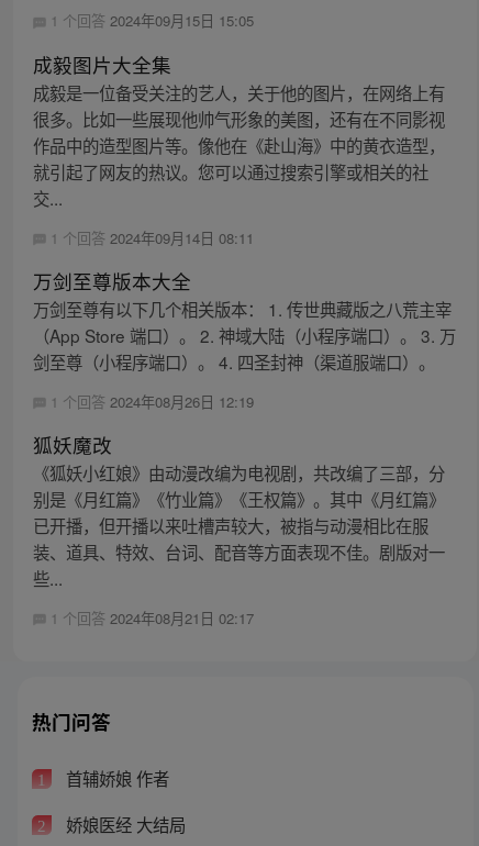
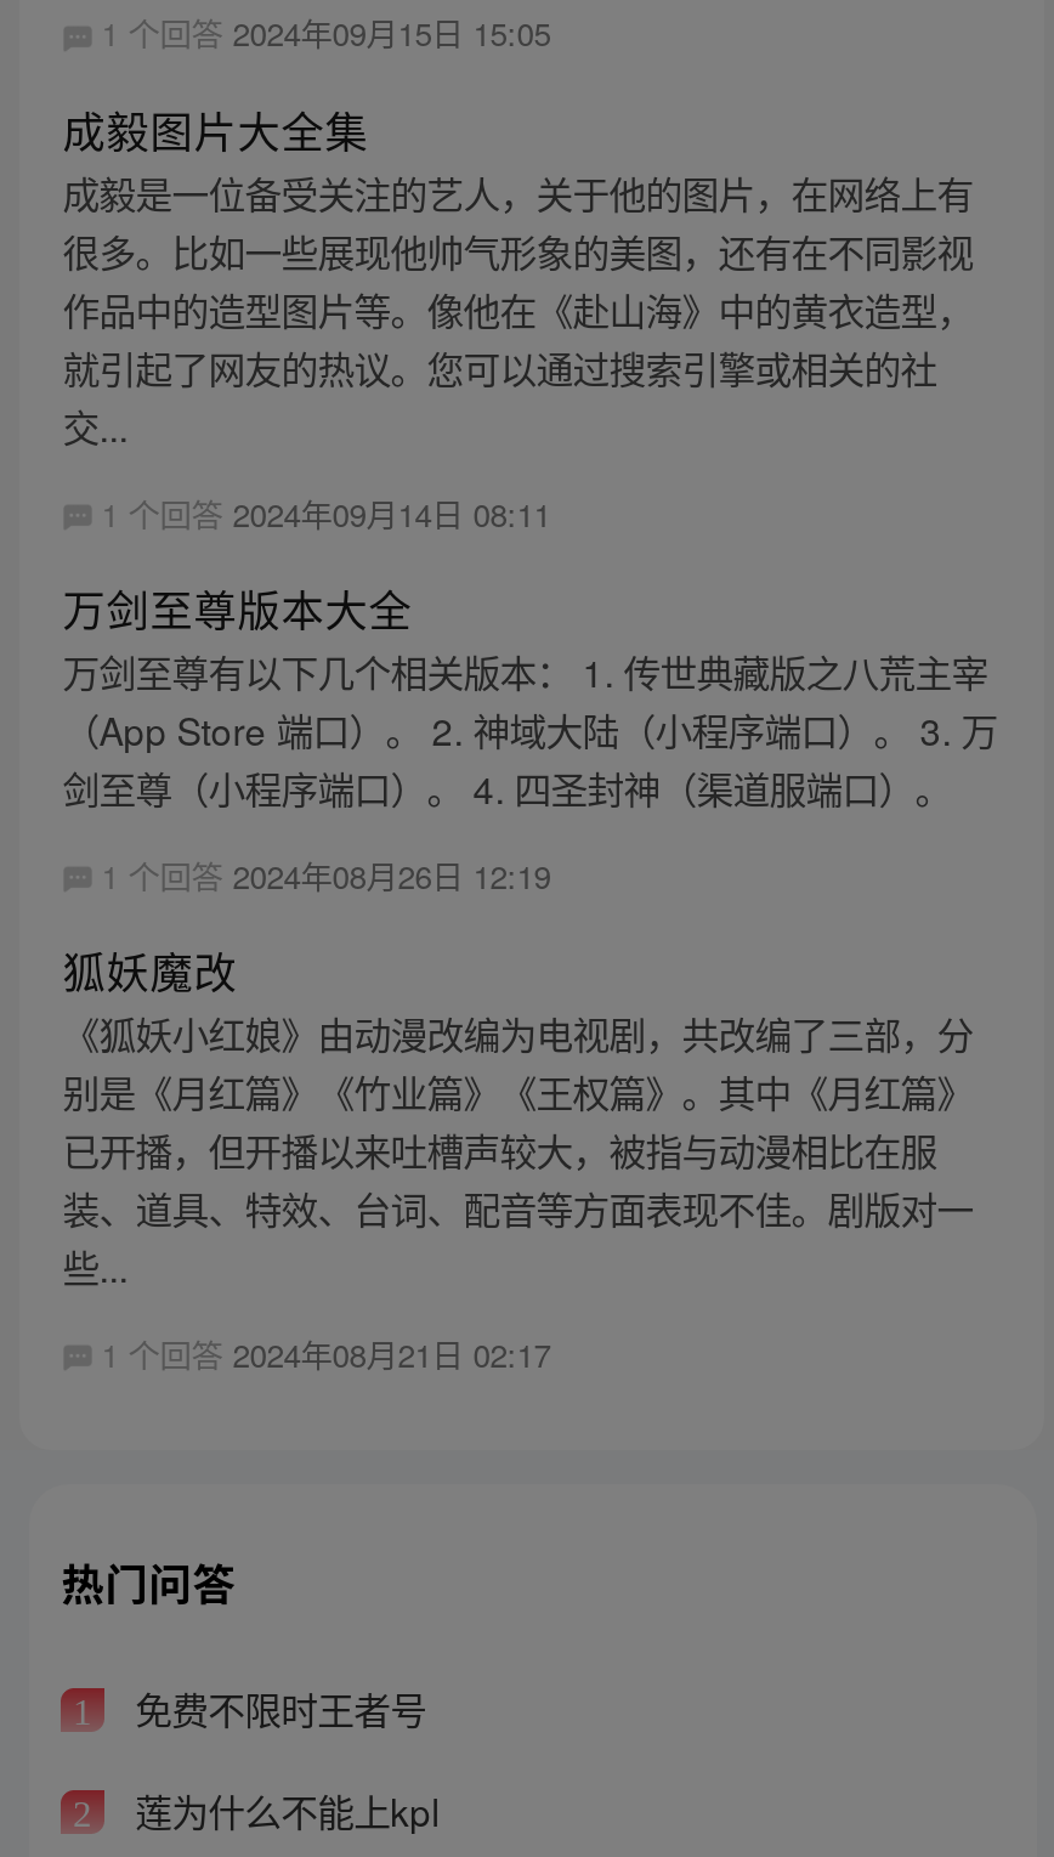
[61,766,169,791] 首辅娇娘 作者 -> [125,1682,426,1736] 免费不限时王者号
[61,812,185,836] 娇娘医经 大结局 -> [125,1783,439,1837] 莲为什么不能上kpl

